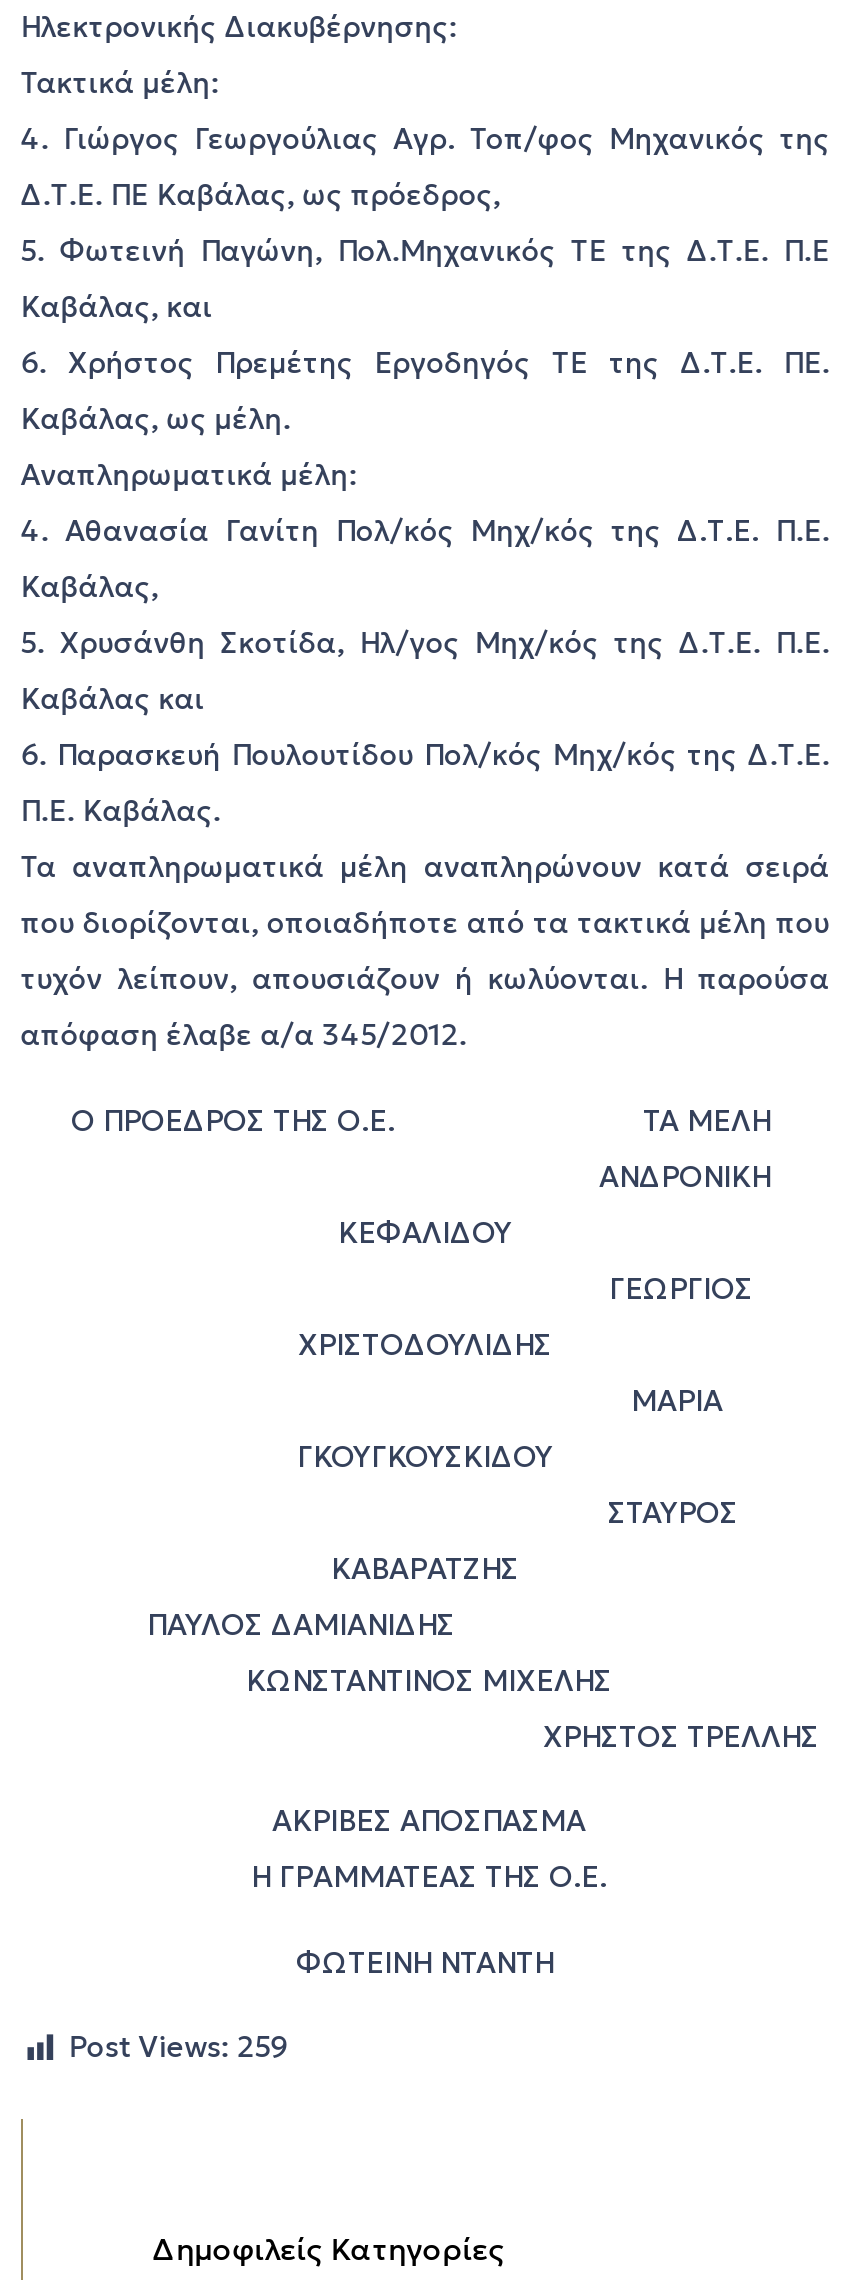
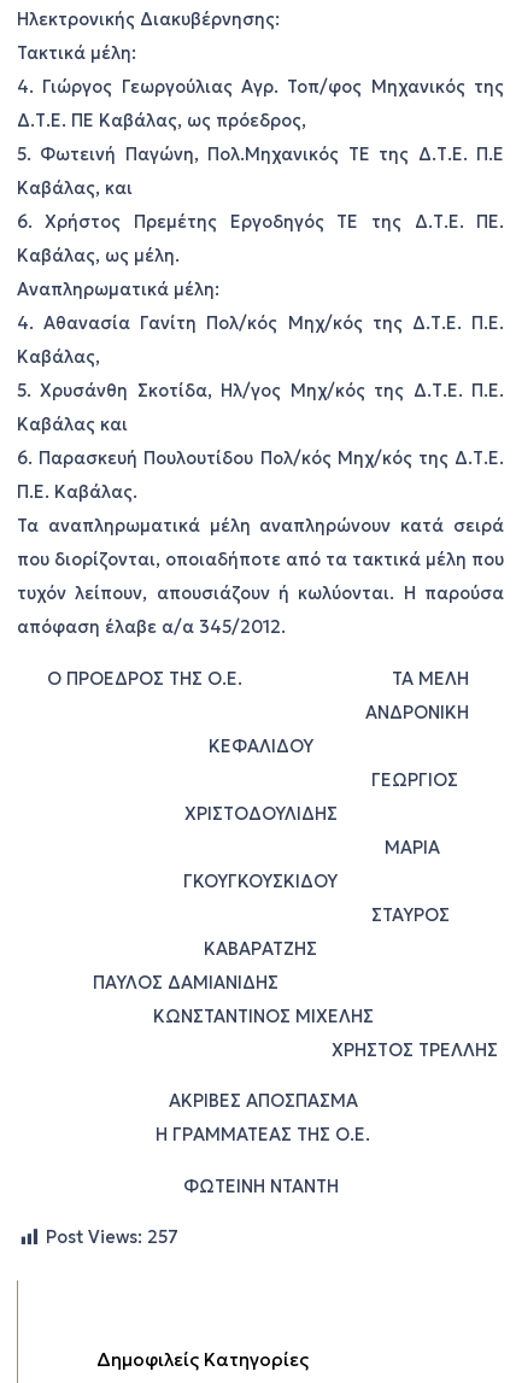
[69,2029,289,2065] Post Views: 259 -> [46,1226,178,1248] Post Views: 257

